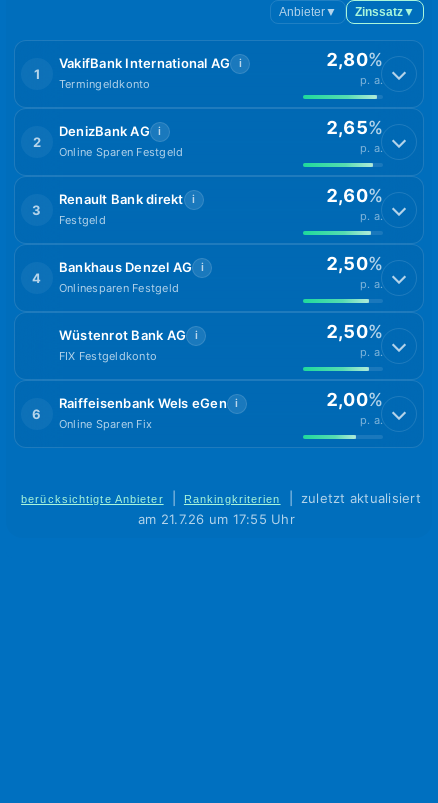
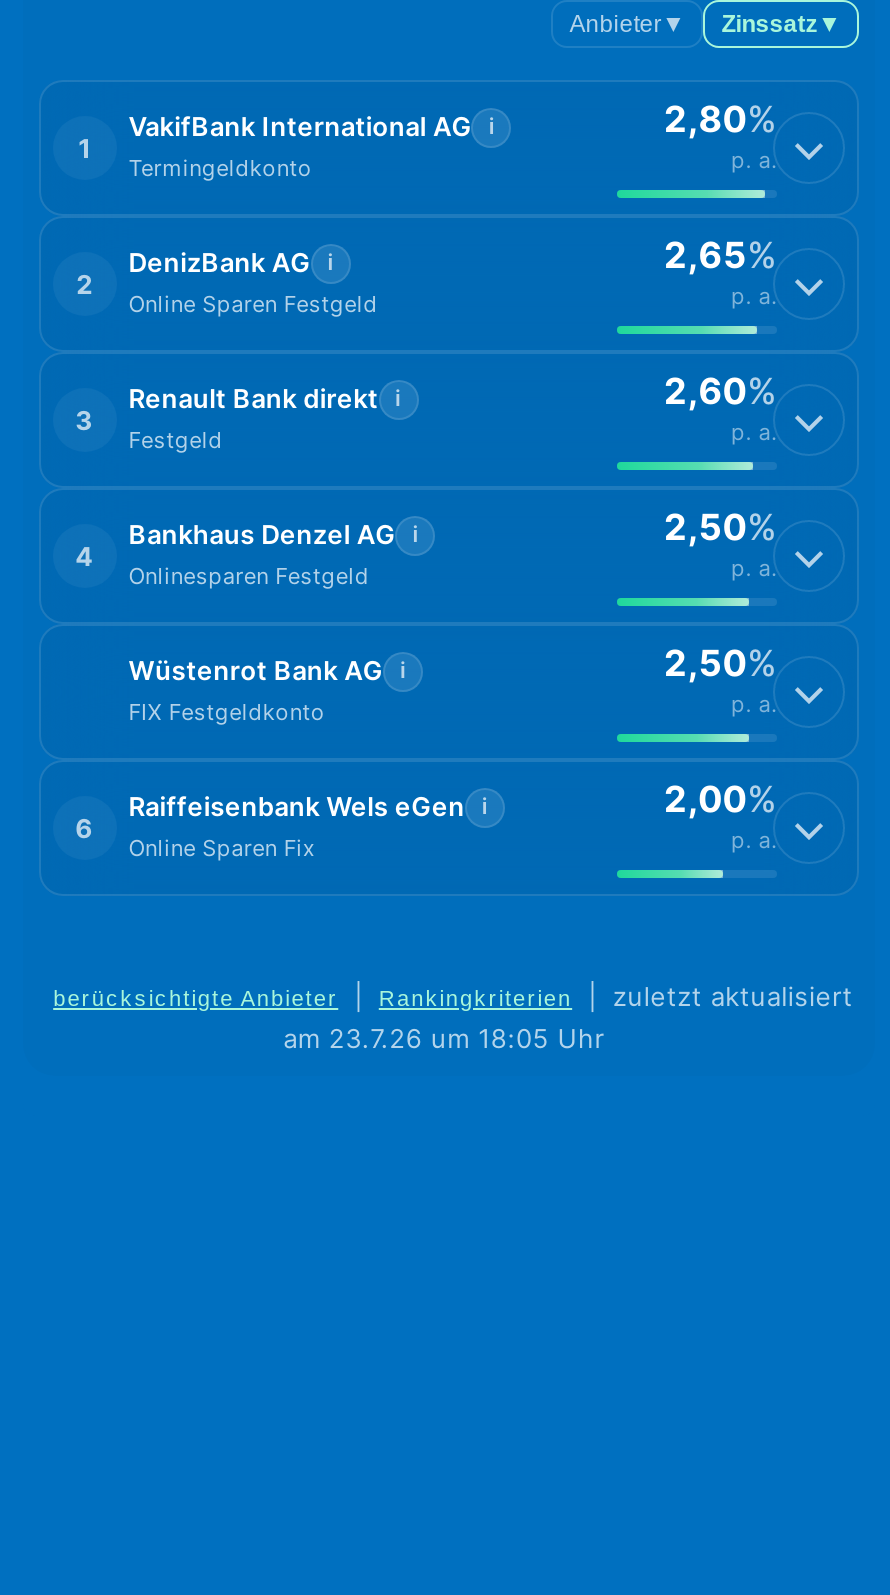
[138,511,295,527] am 21.7.26 um 17:55 Uhr -> [283,1023,605,1055] am 23.7.26 um 18:05 Uhr

